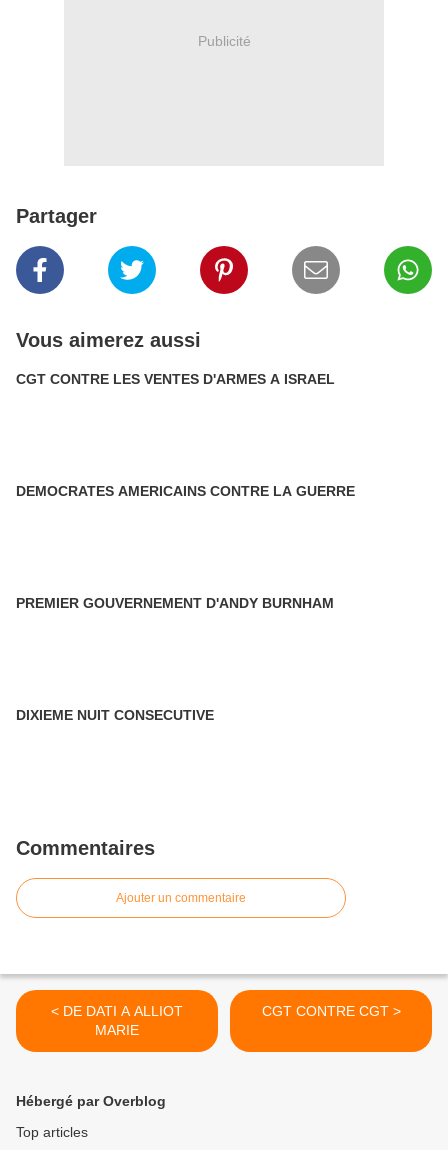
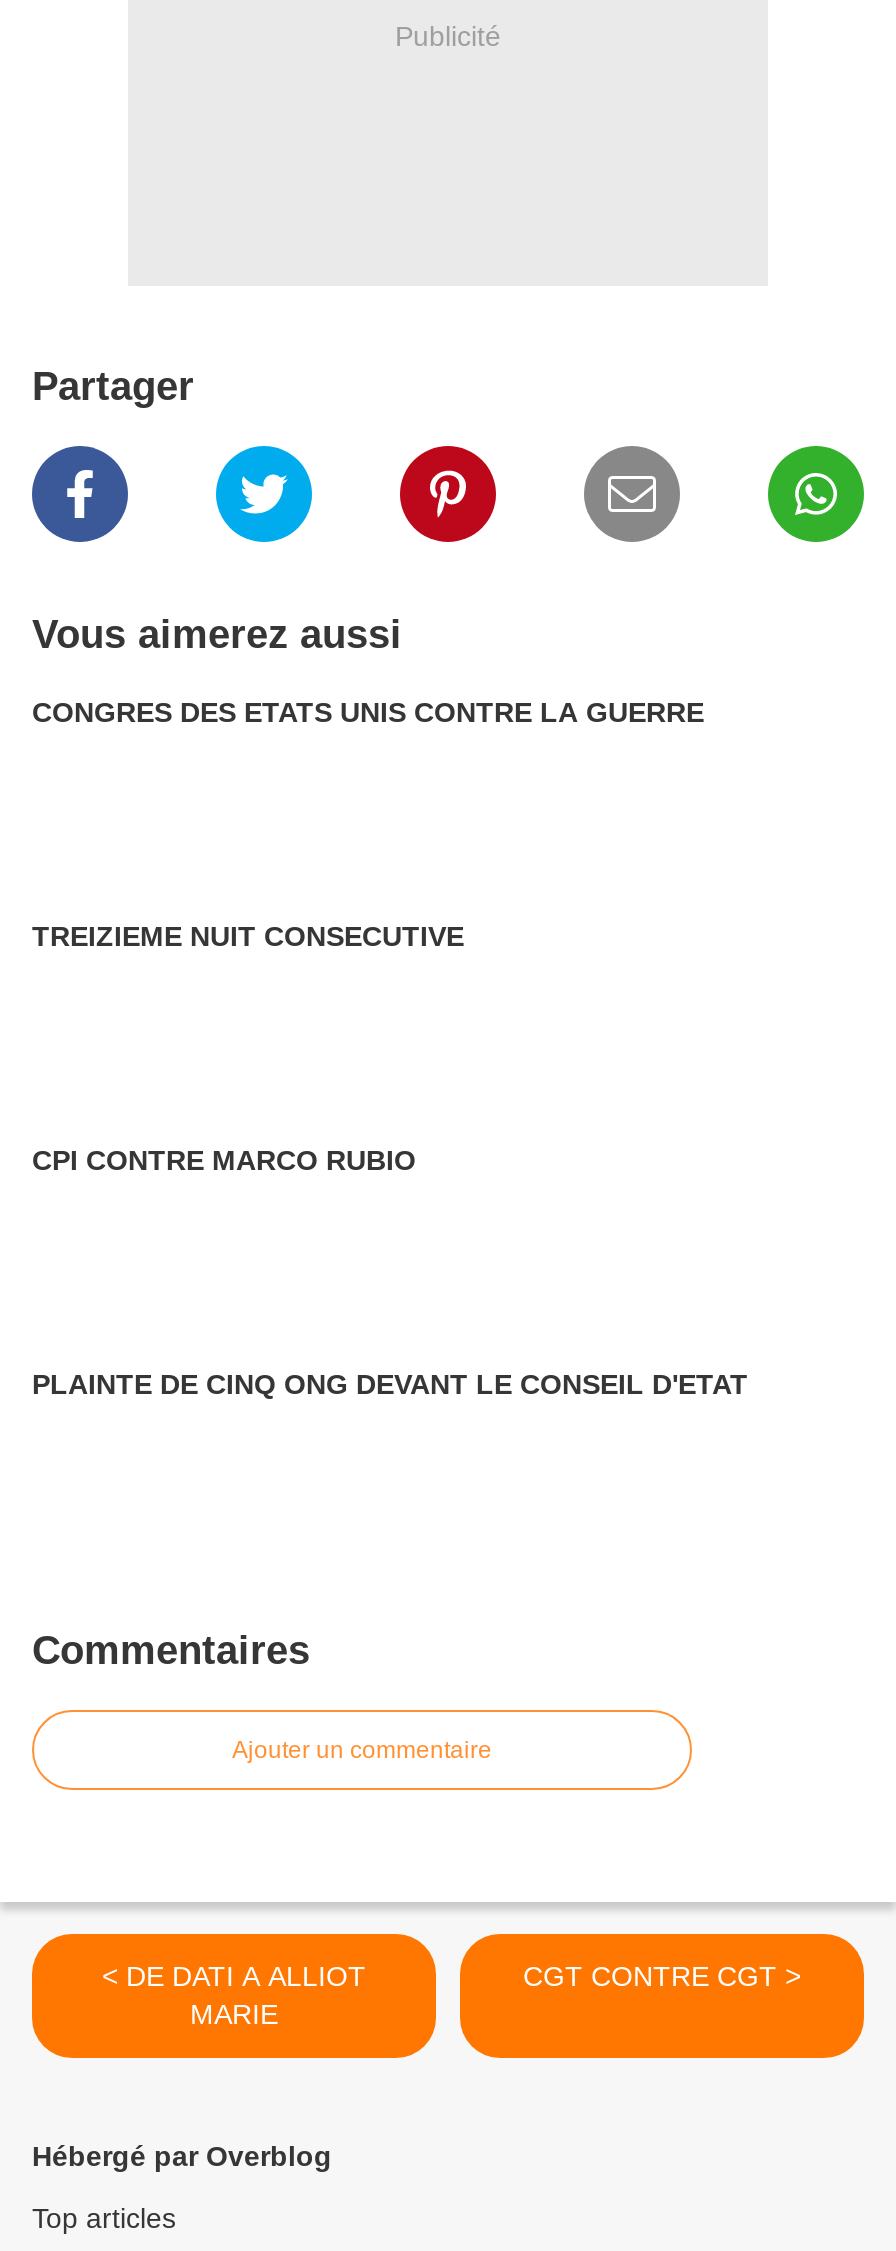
[16,371,335,387] CGT CONTRE LES VENTES D'ARMES A ISRAEL -> [32,696,704,728] CONGRES DES ETATS UNIS CONTRE LA GUERRE
[16,483,355,499] DEMOCRATES AMERICAINS CONTRE LA GUERRE -> [32,920,464,952] TREIZIEME NUIT CONSECUTIVE
[16,595,334,611] PREMIER GOUVERNEMENT D'ANDY BURNHAM -> [32,1144,416,1176] CPI CONTRE MARCO RUBIO
[16,707,214,723] DIXIEME NUIT CONSECUTIVE -> [32,1368,748,1400] PLAINTE DE CINQ ONG DEVANT LE CONSEIL D'ETAT

